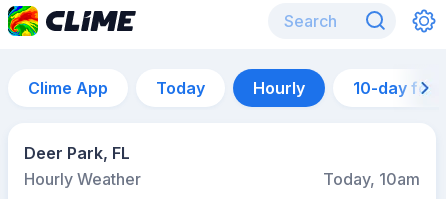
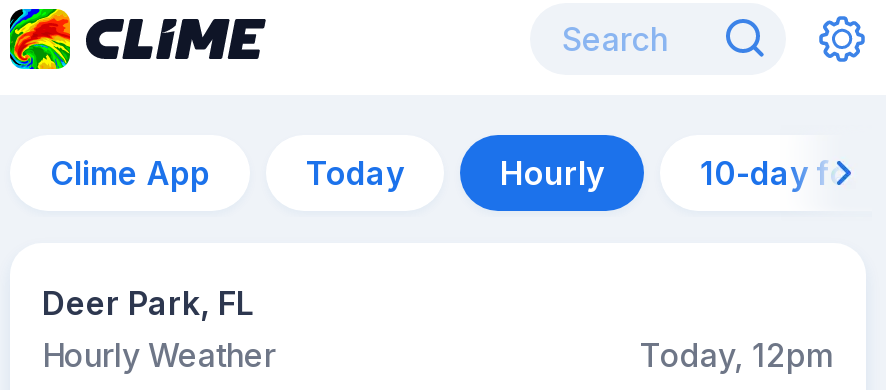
[323,169,420,189] Today, 10am -> [640,335,834,375] Today, 12pm

